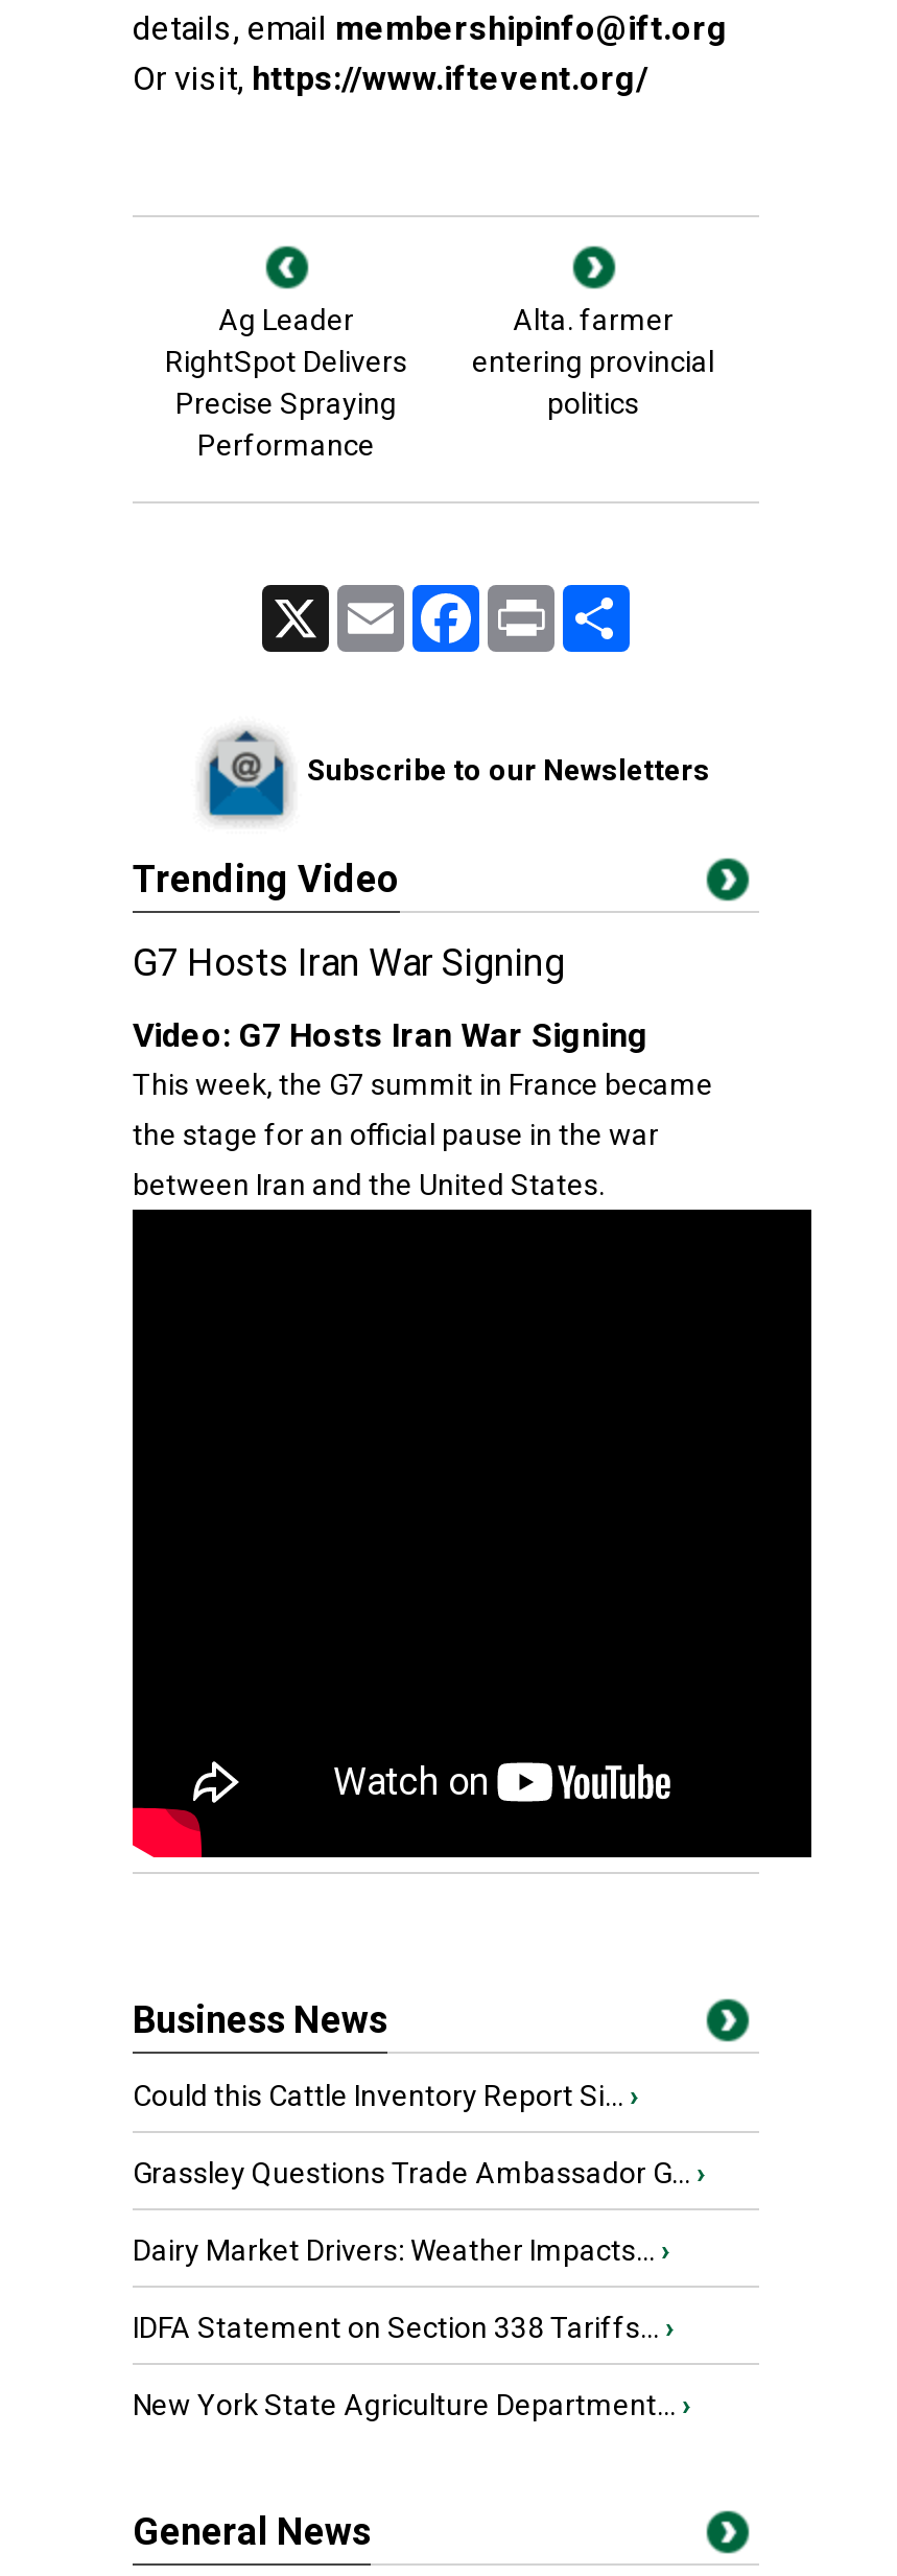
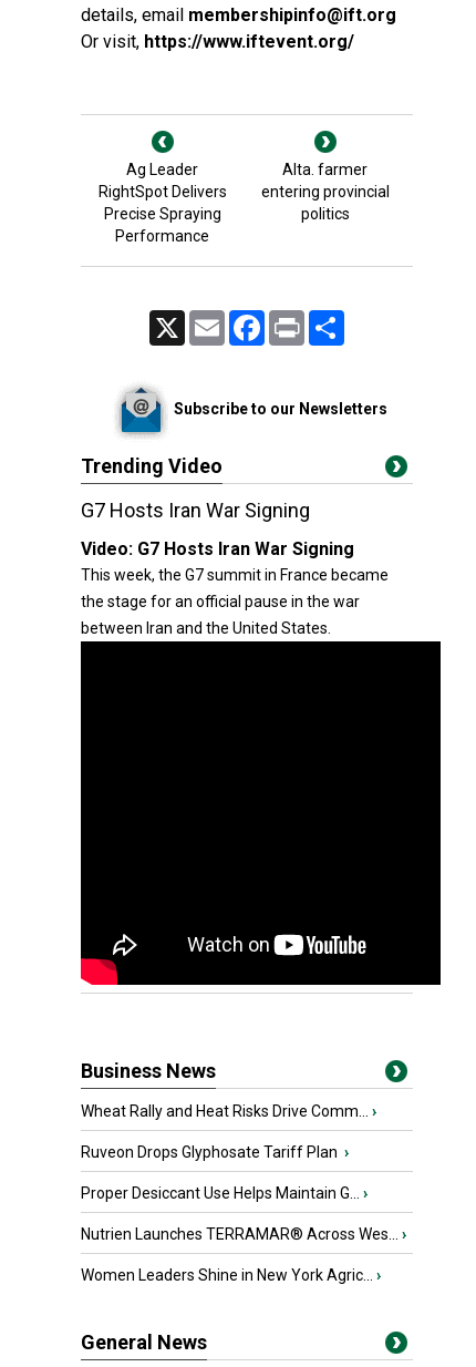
[133,2079,638,2112] Could this Cattle Inventory Report Si... › -> [81,1102,376,1120] Wheat Rally and Heat Risks Drive Comm... ›
[133,2156,705,2189] Grassley Questions Trade Ambassador G... › -> [81,1143,349,1161] Ruveon Drops Glyphosate Tariff Plan ›
[133,2233,669,2267] Dairy Market Drivers: Weather Impacts... › -> [81,1184,368,1202] Proper Desiccant Use Helps Maintain G... ›
[133,2311,674,2344] IDFA Statement on Section 338 Tariffs... › -> [81,1225,406,1243] Nutrien Launches TERRAMAR® Across Wes... ›
[133,2388,690,2421] New York State Agriculture Department... › -> [81,1266,381,1284] Women Leaders Shine in New York Agric... ›

